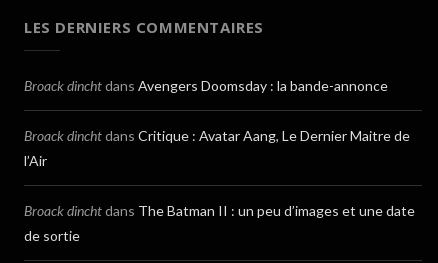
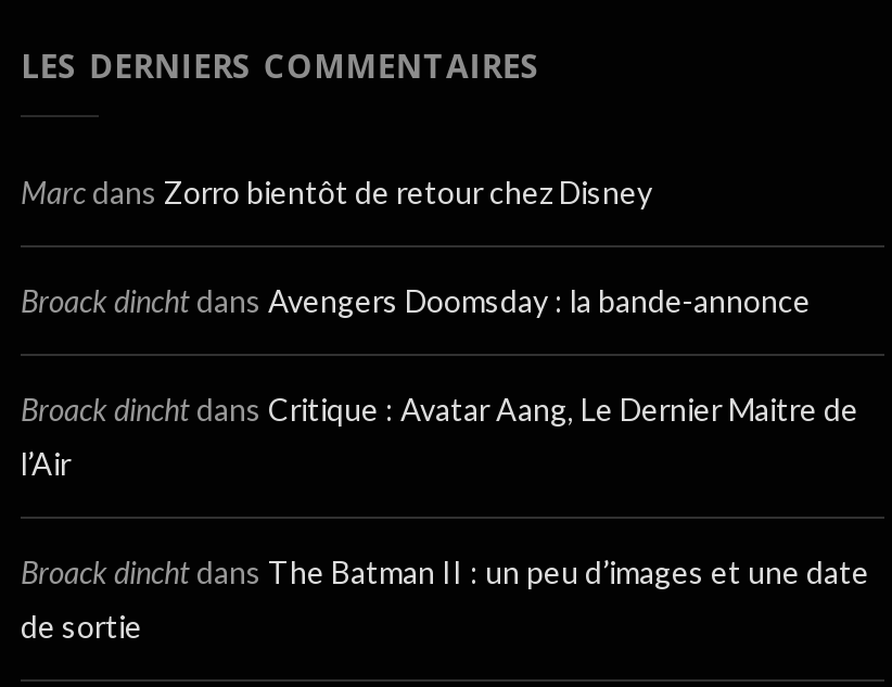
none -> [21,174,652,211] Marc dans Zorro bientôt de retour chez Disney

